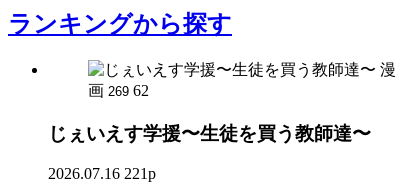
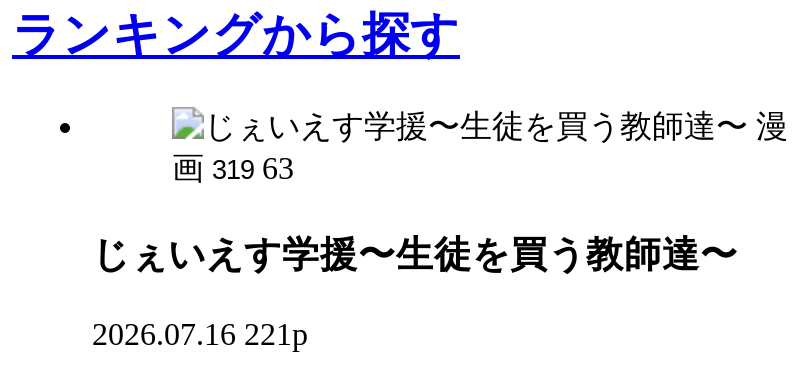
[88,82,149,99] 画 269 62 -> [172,151,294,185] 画 319 63

